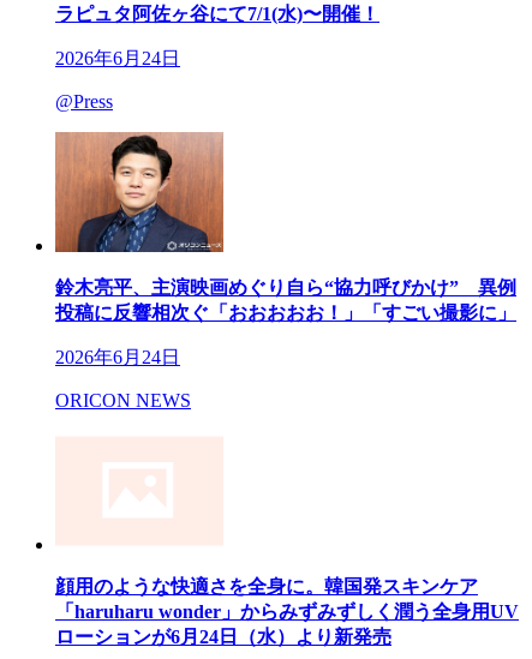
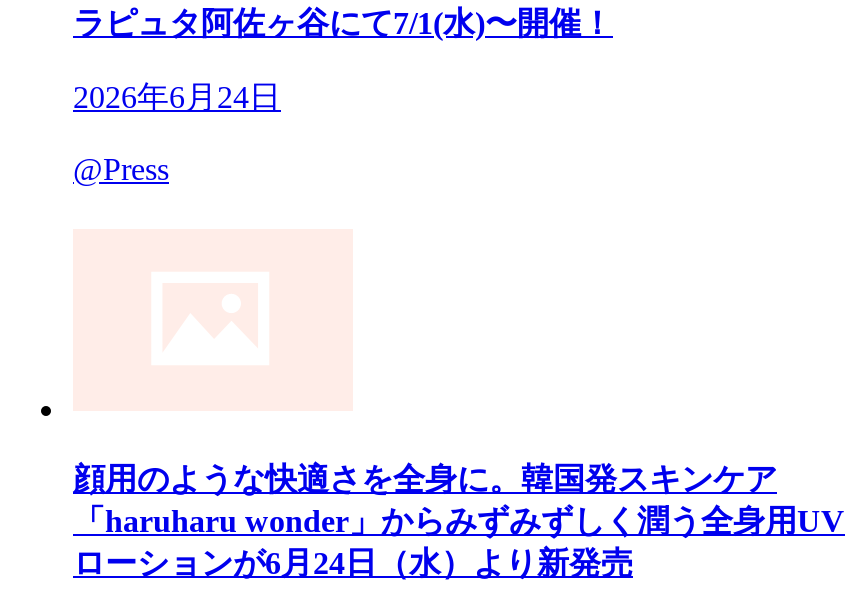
[54,131,516,410] [image] | 鈴木亮平、主演映画めぐり自ら“協力呼びかけ” 異例 | 投稿に反響相次ぐ「おおおおお！」「すごい撮影に」 | 2026年6月24日 | ORICON NEWS -> none

